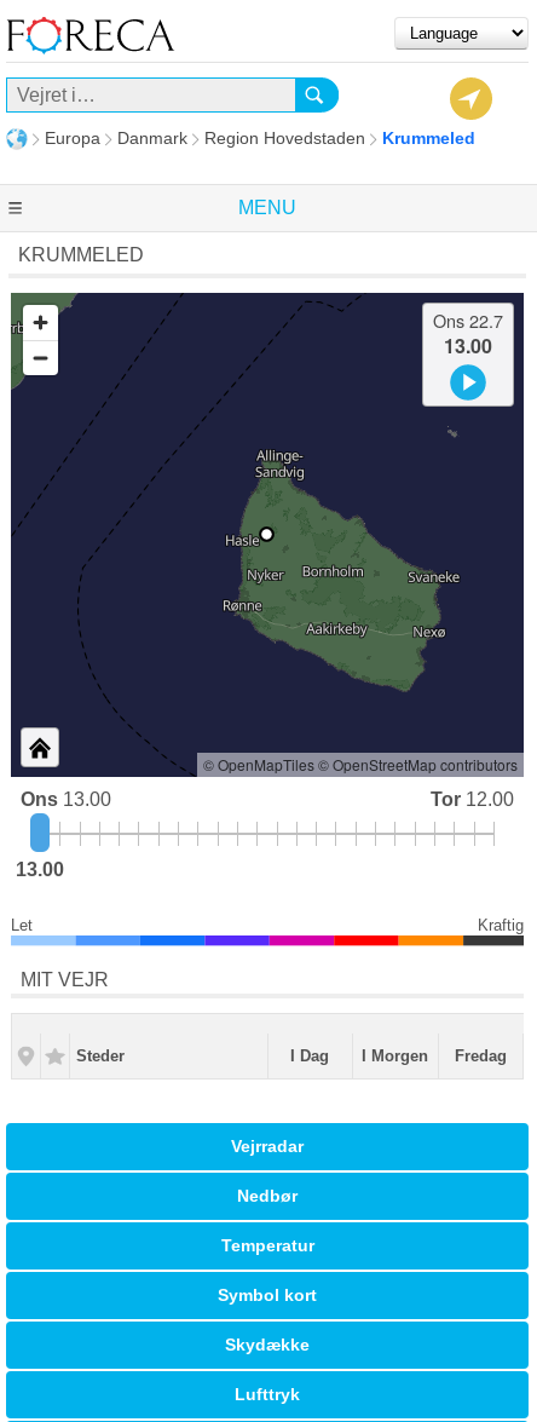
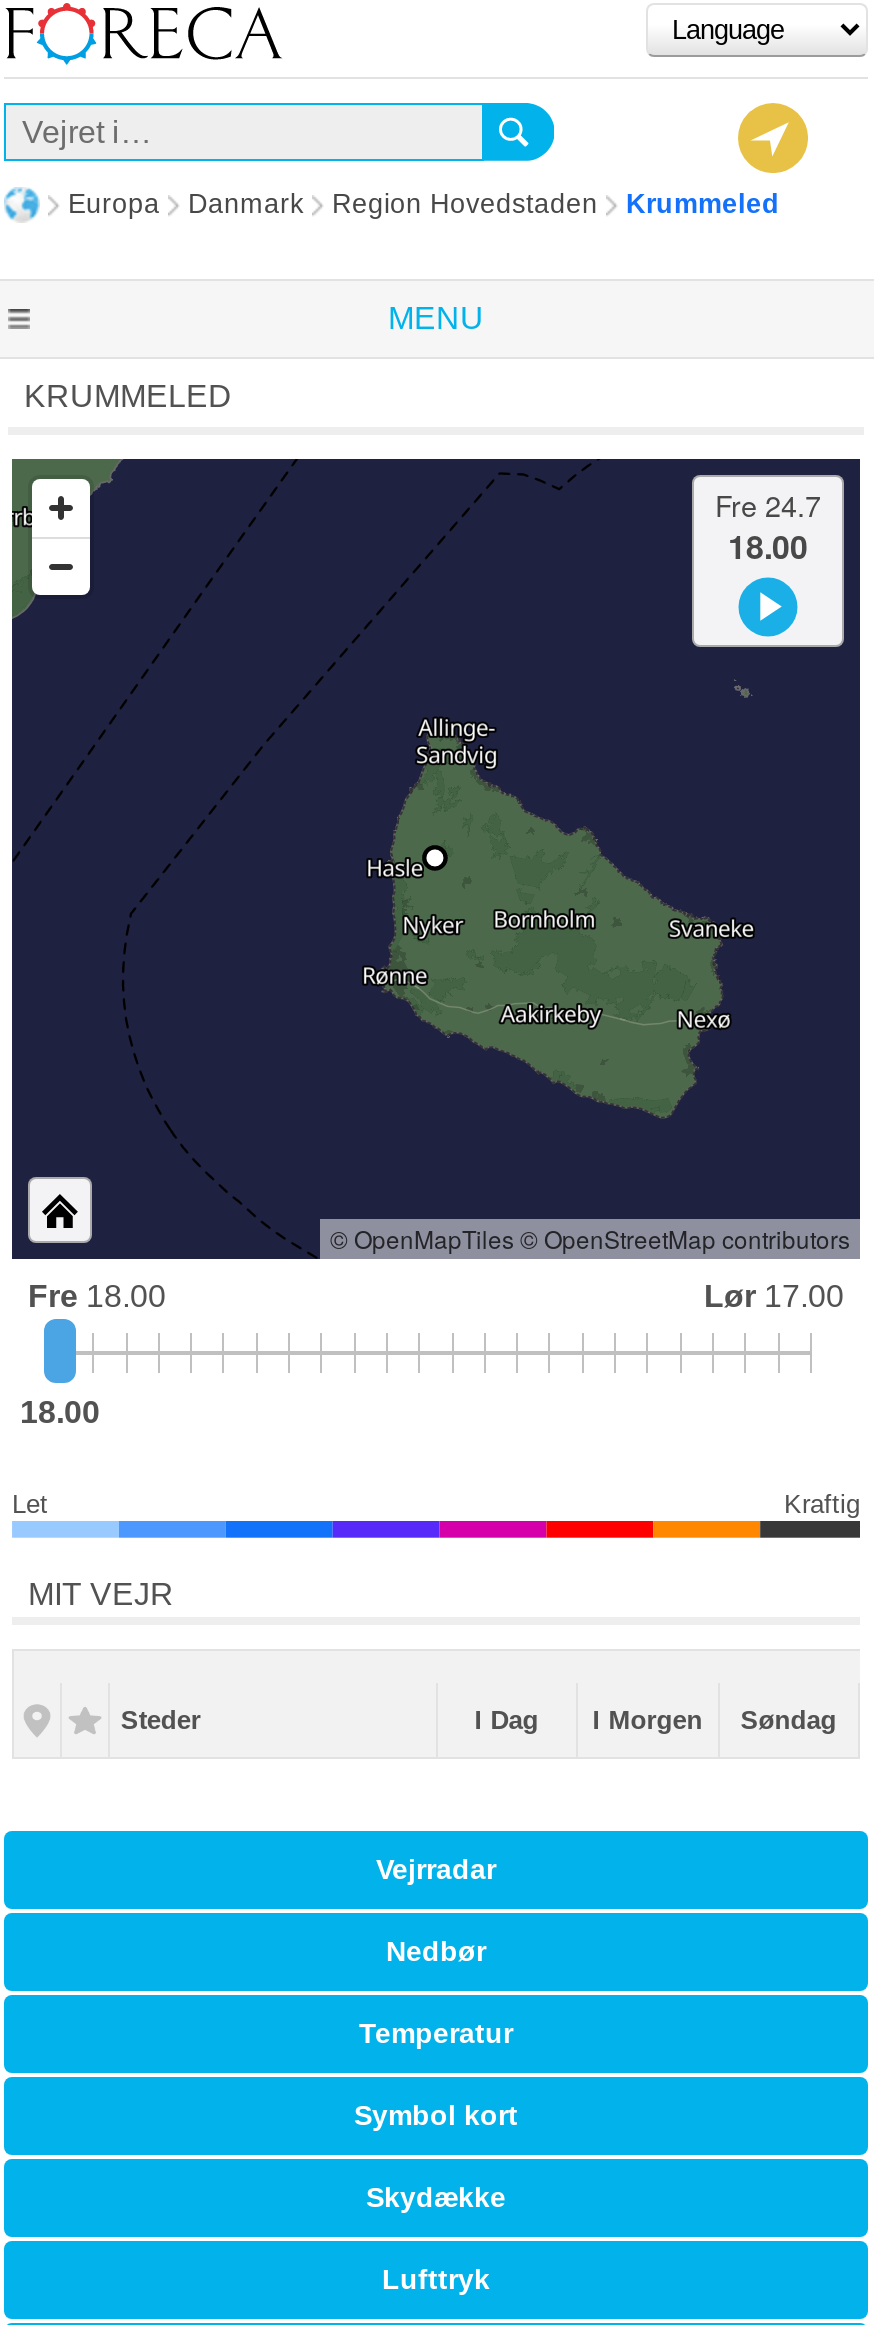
[433,308,503,360] Ons 22.7 | 13.00 -> [715,484,821,570] Fre 24.7 | 18.00
[21,790,514,810] Ons 13.00 | Tor 12.00 -> [28,1280,844,1314] Fre 18.00 | Lør 17.00
[16,860,64,880] 13.00 -> [20,1396,100,1430] 18.00
[455,1047,507,1065] Fredag -> [741,1705,837,1735] Søndag

